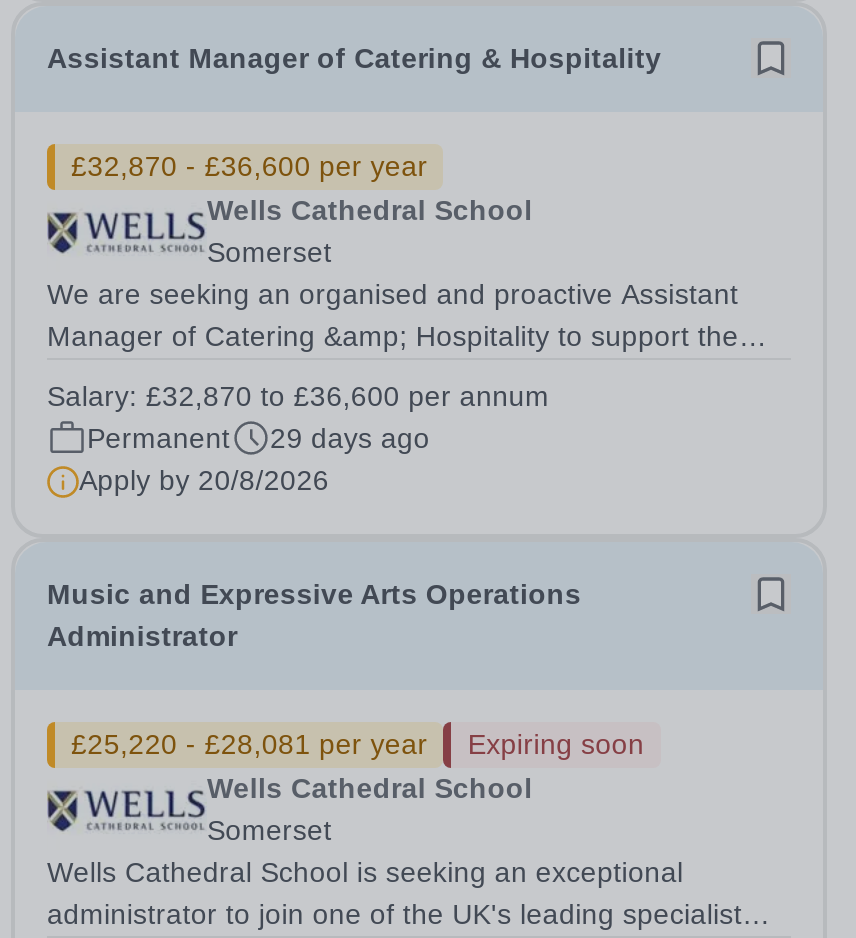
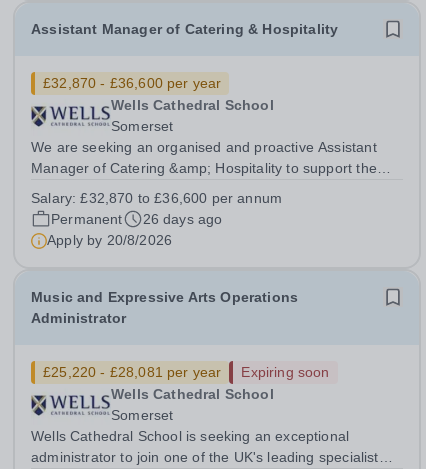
[87,422,430,454] Permanent 29 days ago -> [51,211,222,227] Permanent 26 days ago

